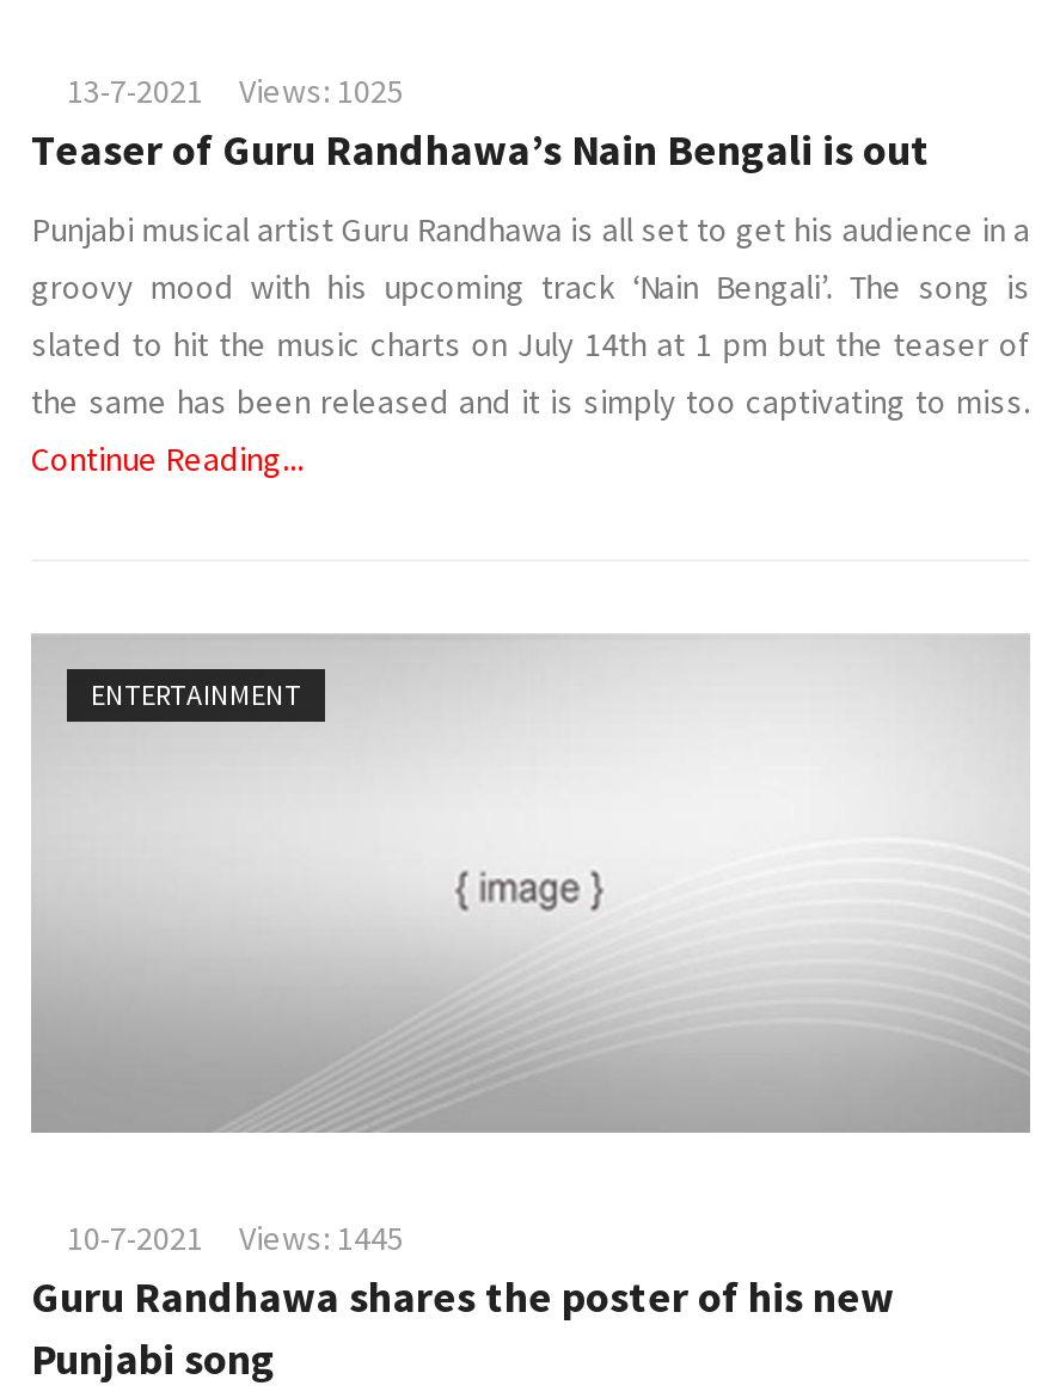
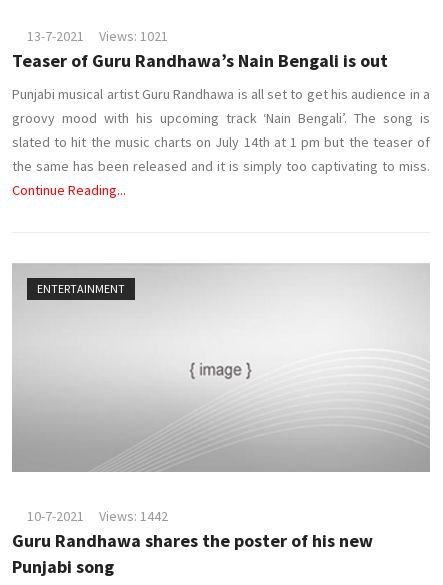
[67,69,404,112] 13-7-2021 Views: 1025 -> [27,27,168,45] 13-7-2021 Views: 1021
[67,1216,404,1259] 10-7-2021 Views: 1445 -> [27,507,168,525] 10-7-2021 Views: 1442

